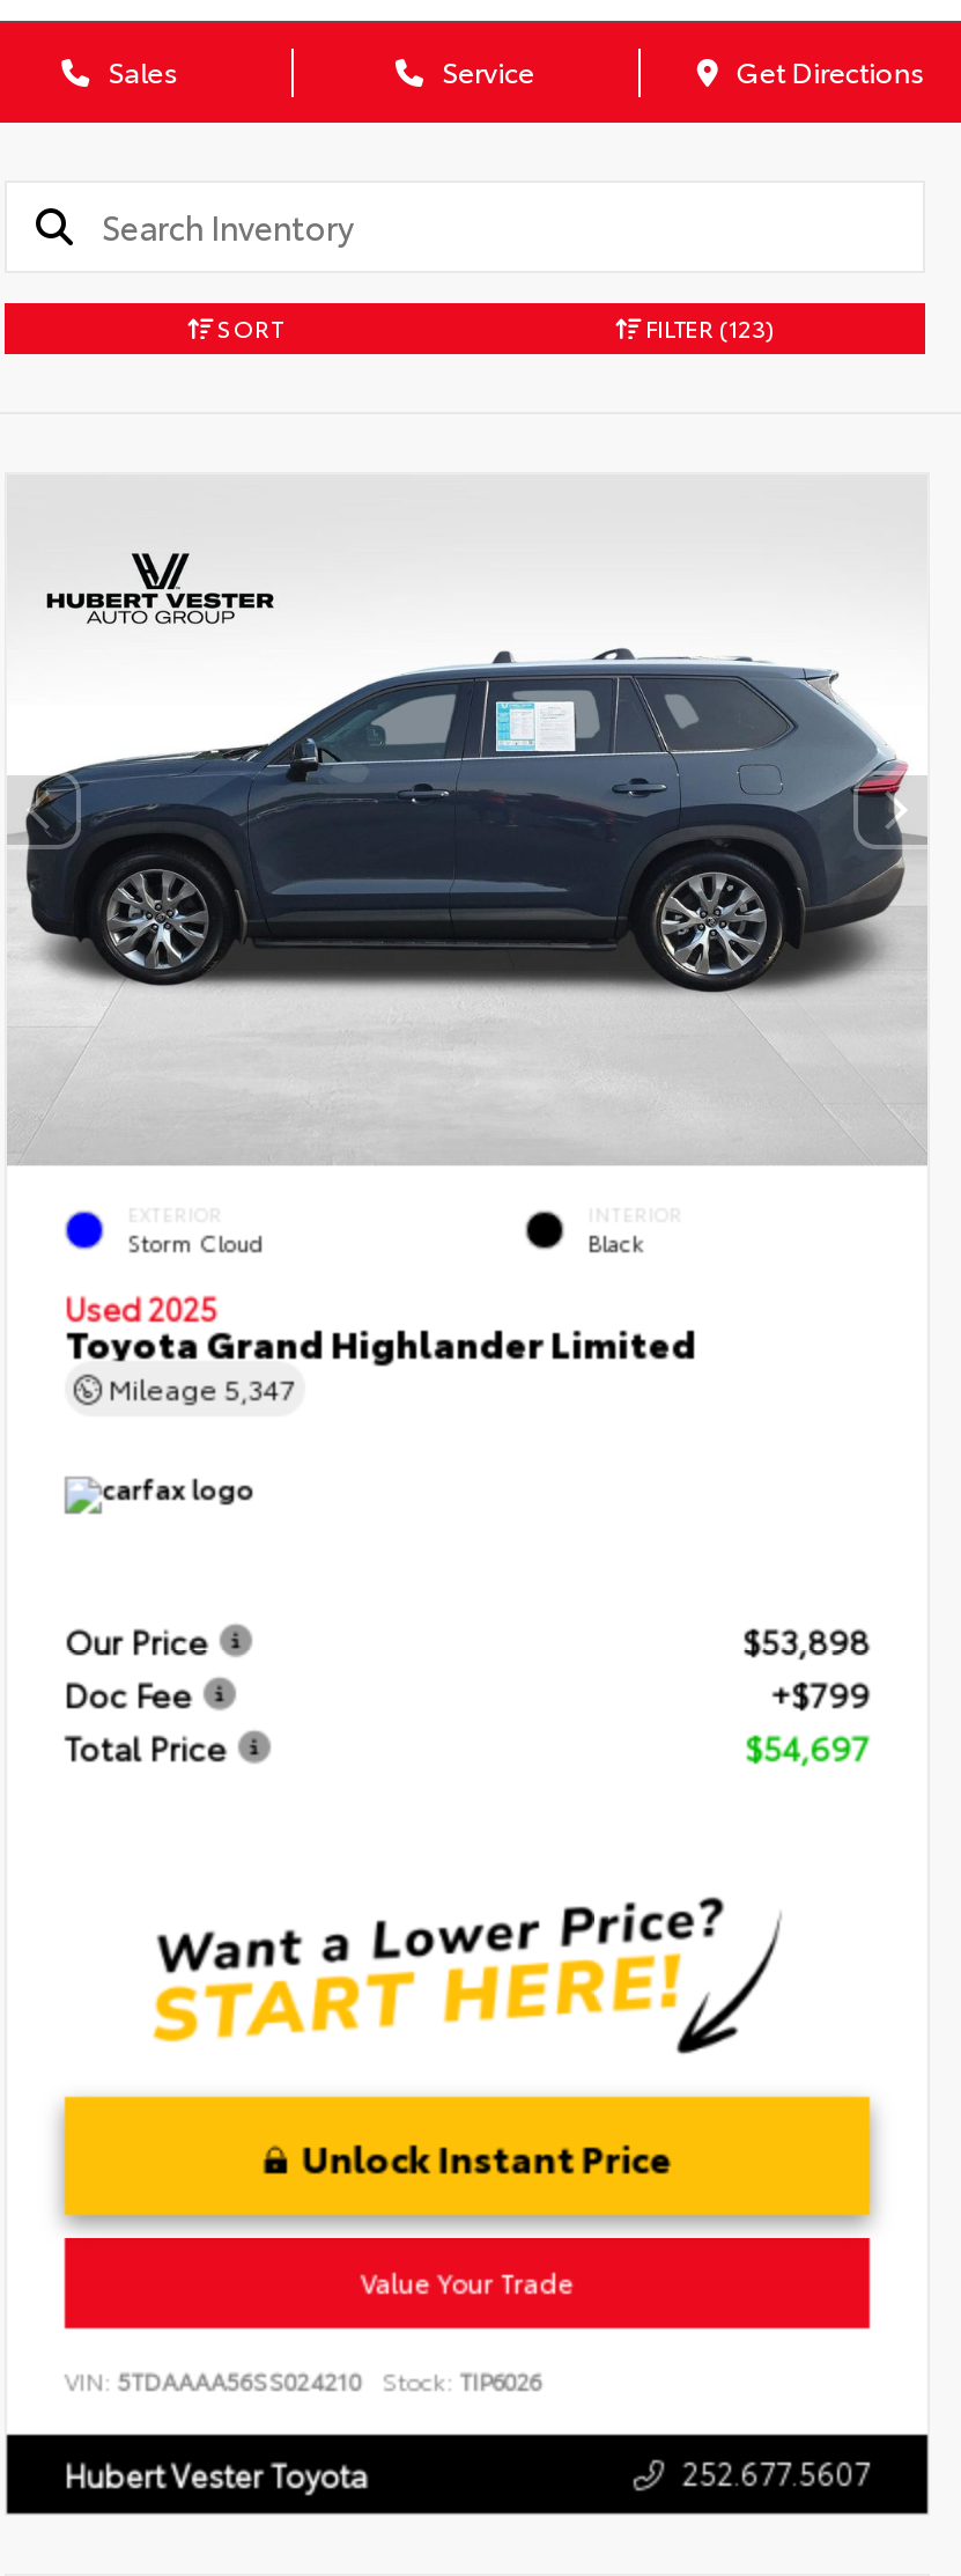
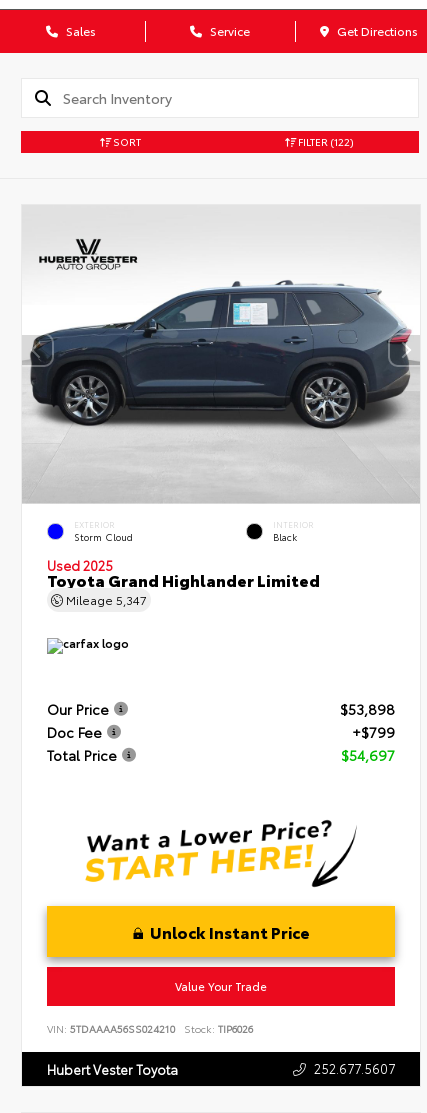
[641,310,775,344] FILTER (123) -> [296,134,354,149] FILTER (122)

